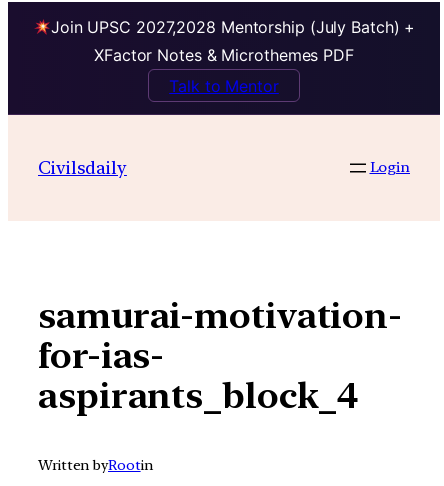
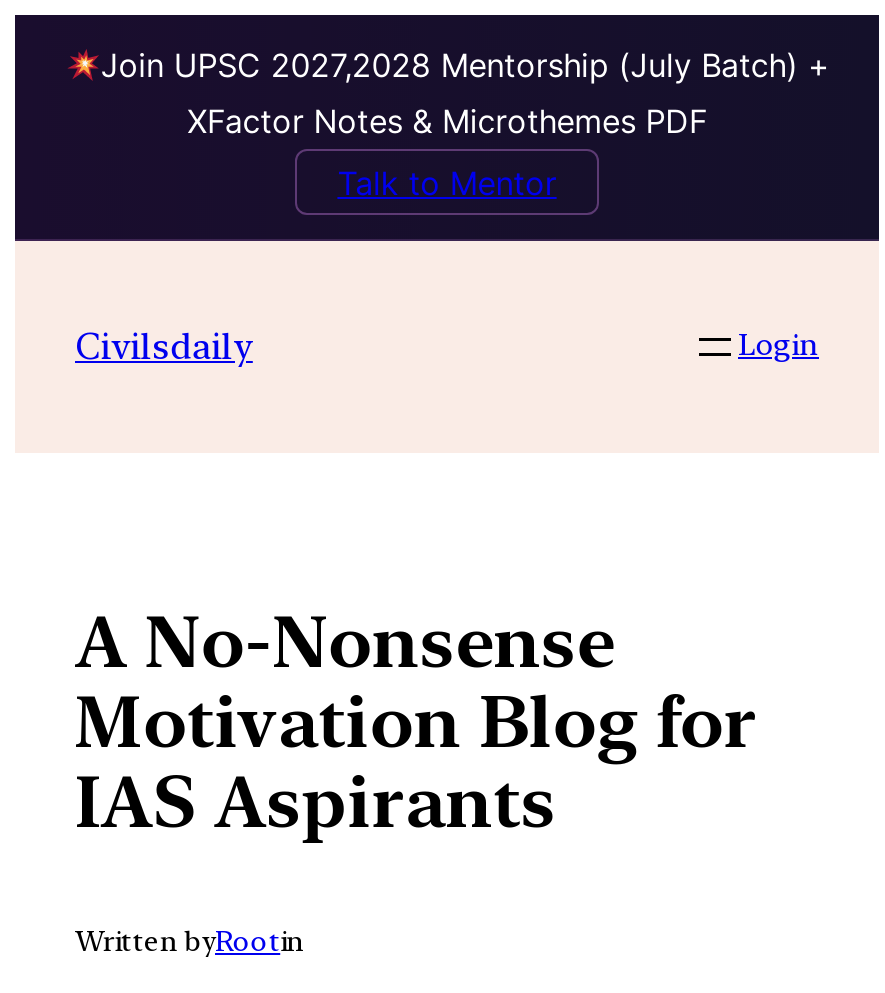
[38,294,402,417] samurai-motivation- | for-ias- | aspirants_block_4 -> [75,599,757,845] A No-Nonsense | Motivation Blog for | IAS Aspirants

